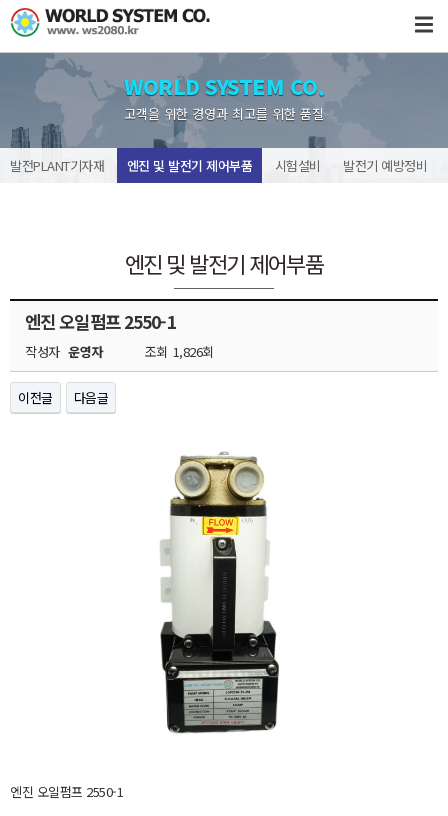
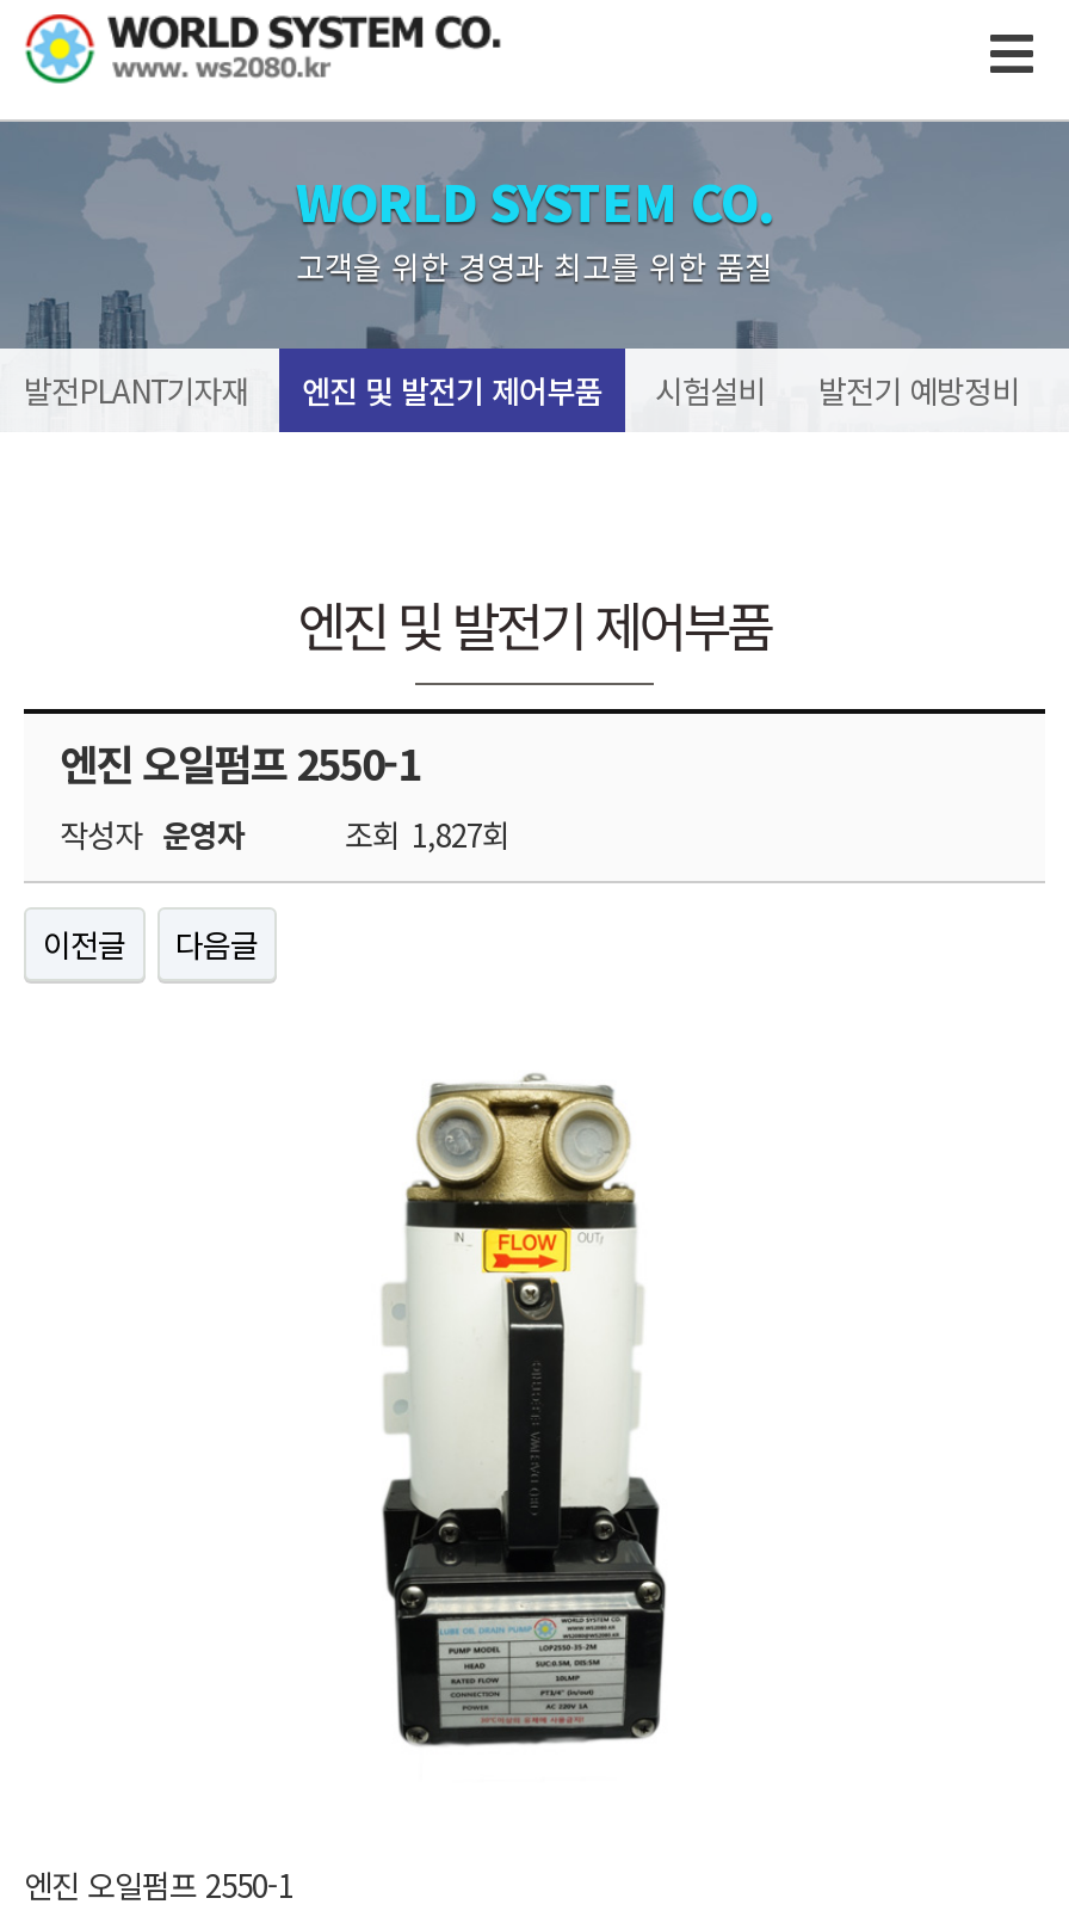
[141,342,213,361] 조회 1,826회 -> [336,811,509,857] 조회 1,827회

